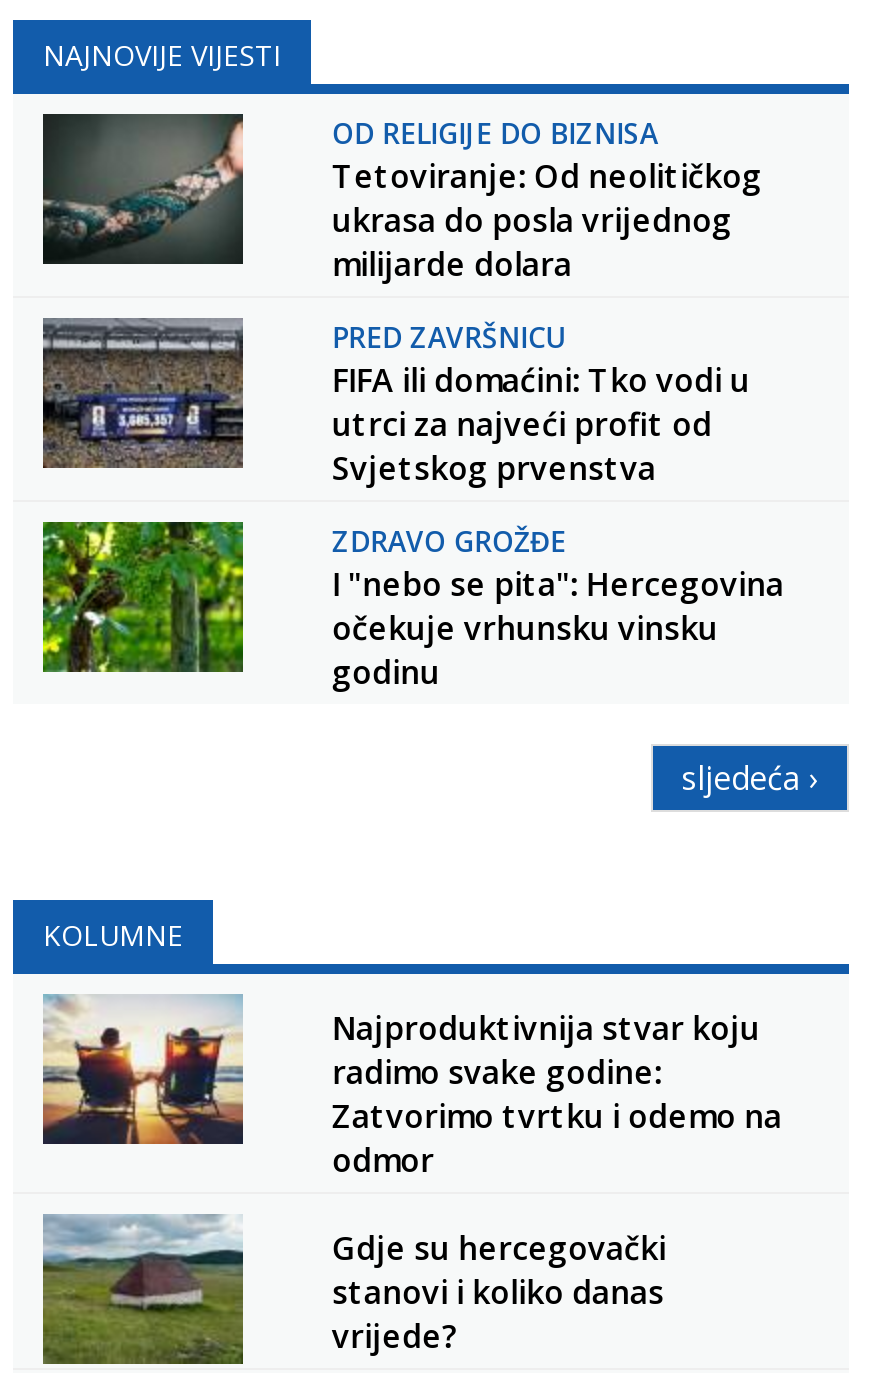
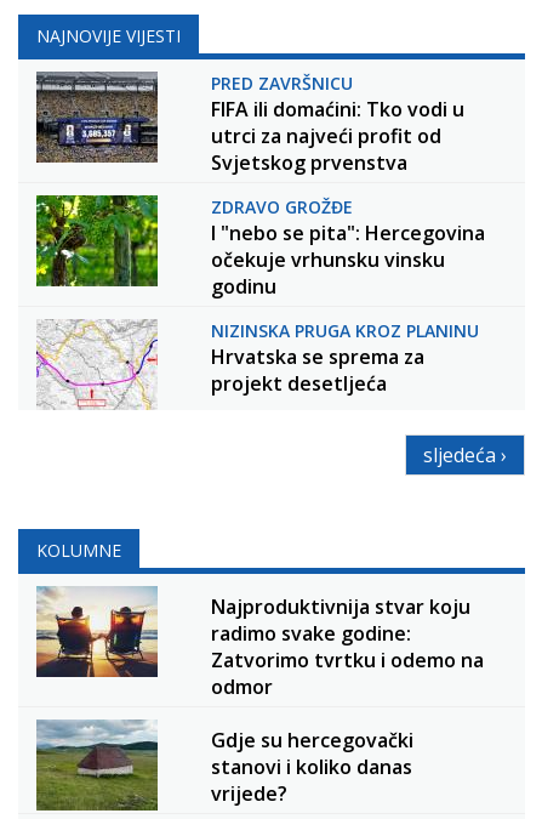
[41,114,243,266] [image] -> none
[332,115,762,287] OD RELIGIJE DO BIZNISA | Tetoviranje: Od neolitičkog | ukrasa do posla vrijednog | milijarde dolara -> none
moved [332,319,784,695] -> [211,72,485,300]: PRED ZAVRŠNICU | FIFA ili domaćini: Tko vodi u | utrci za najveći profit od | Svjetskog prvenstva | ZDRAVO GROŽĐE | I "nebo se pita": Hercegovina | očekuje vrhunsku vinsku | godinu
none -> [35,318,158,410] [image]
none -> [211,319,479,397] NIZINSKA PRUGA KROZ PLANINU | Hrvatska se sprema za | projekt desetljeća

